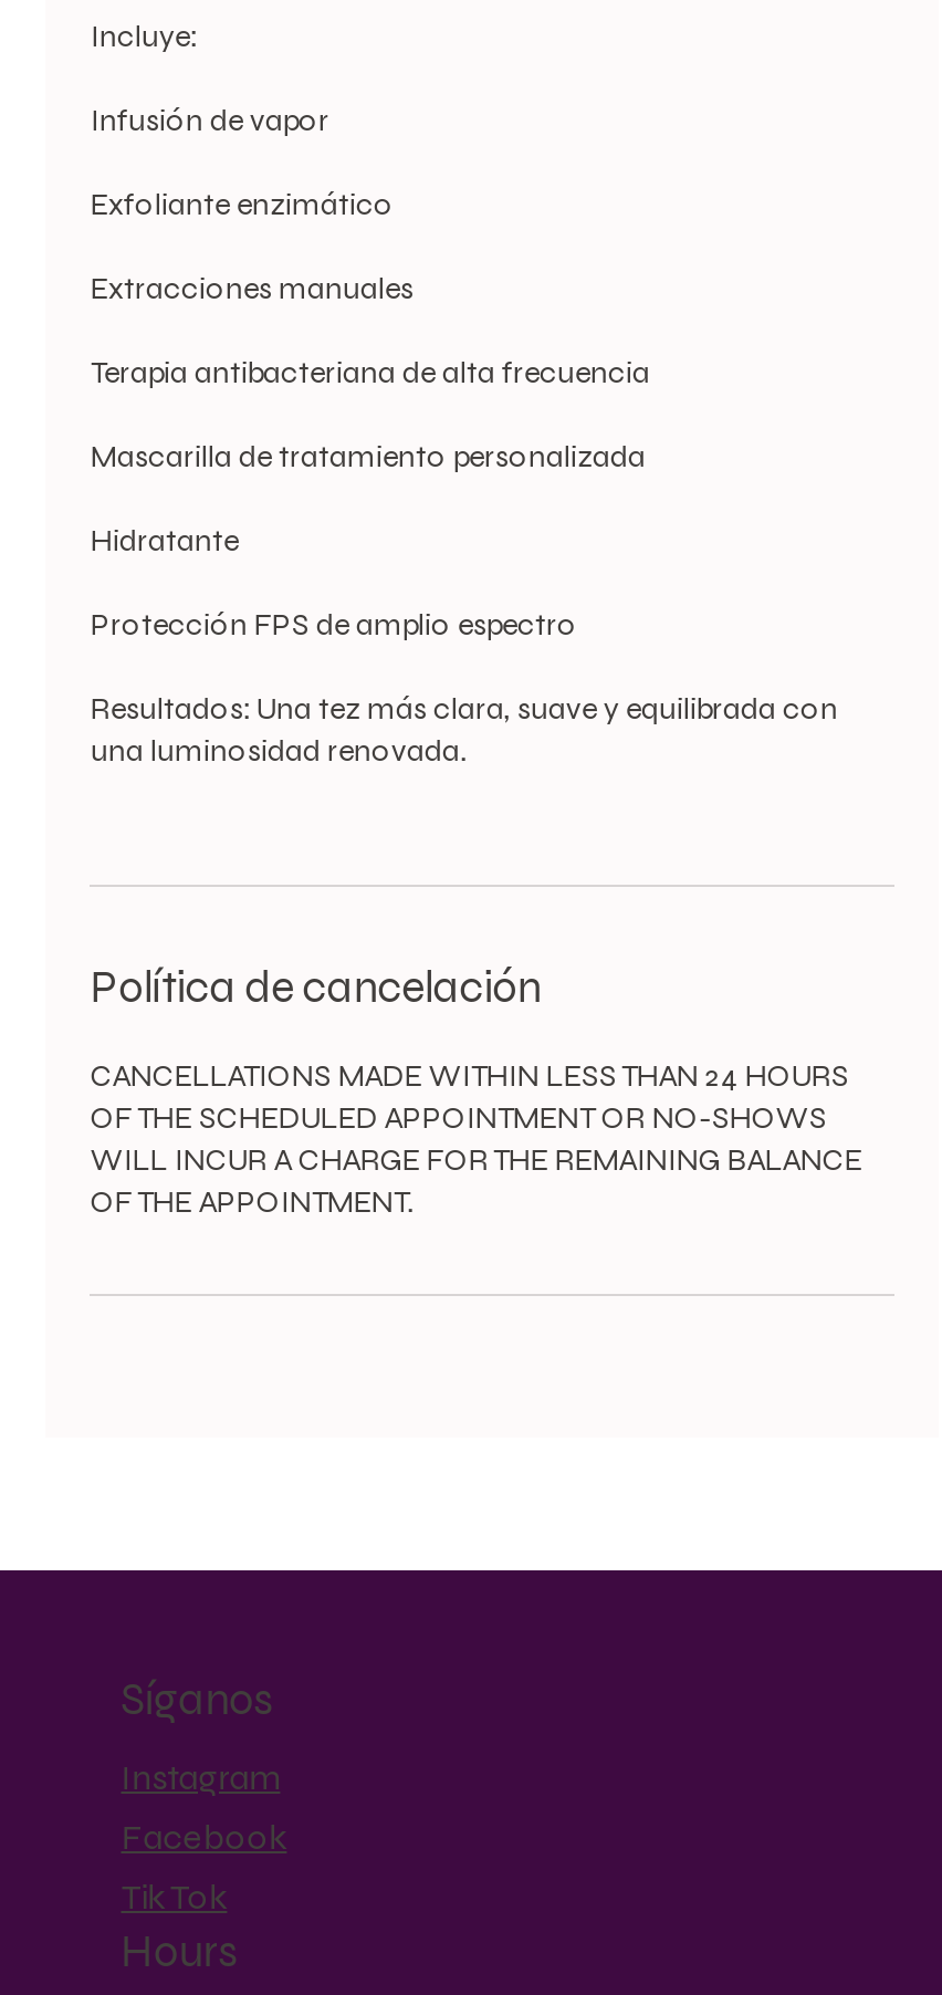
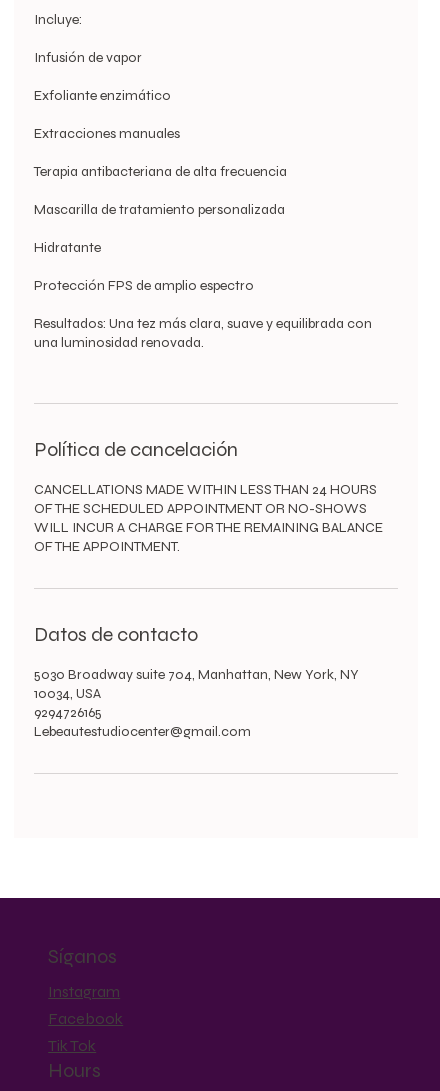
none -> [34,622,359,740] Datos de contacto | 5030 Broadway suite 704, Manhattan, New York, NY | 10034, USA | 9294726165 | Lebeautestudiocenter@gmail.com

